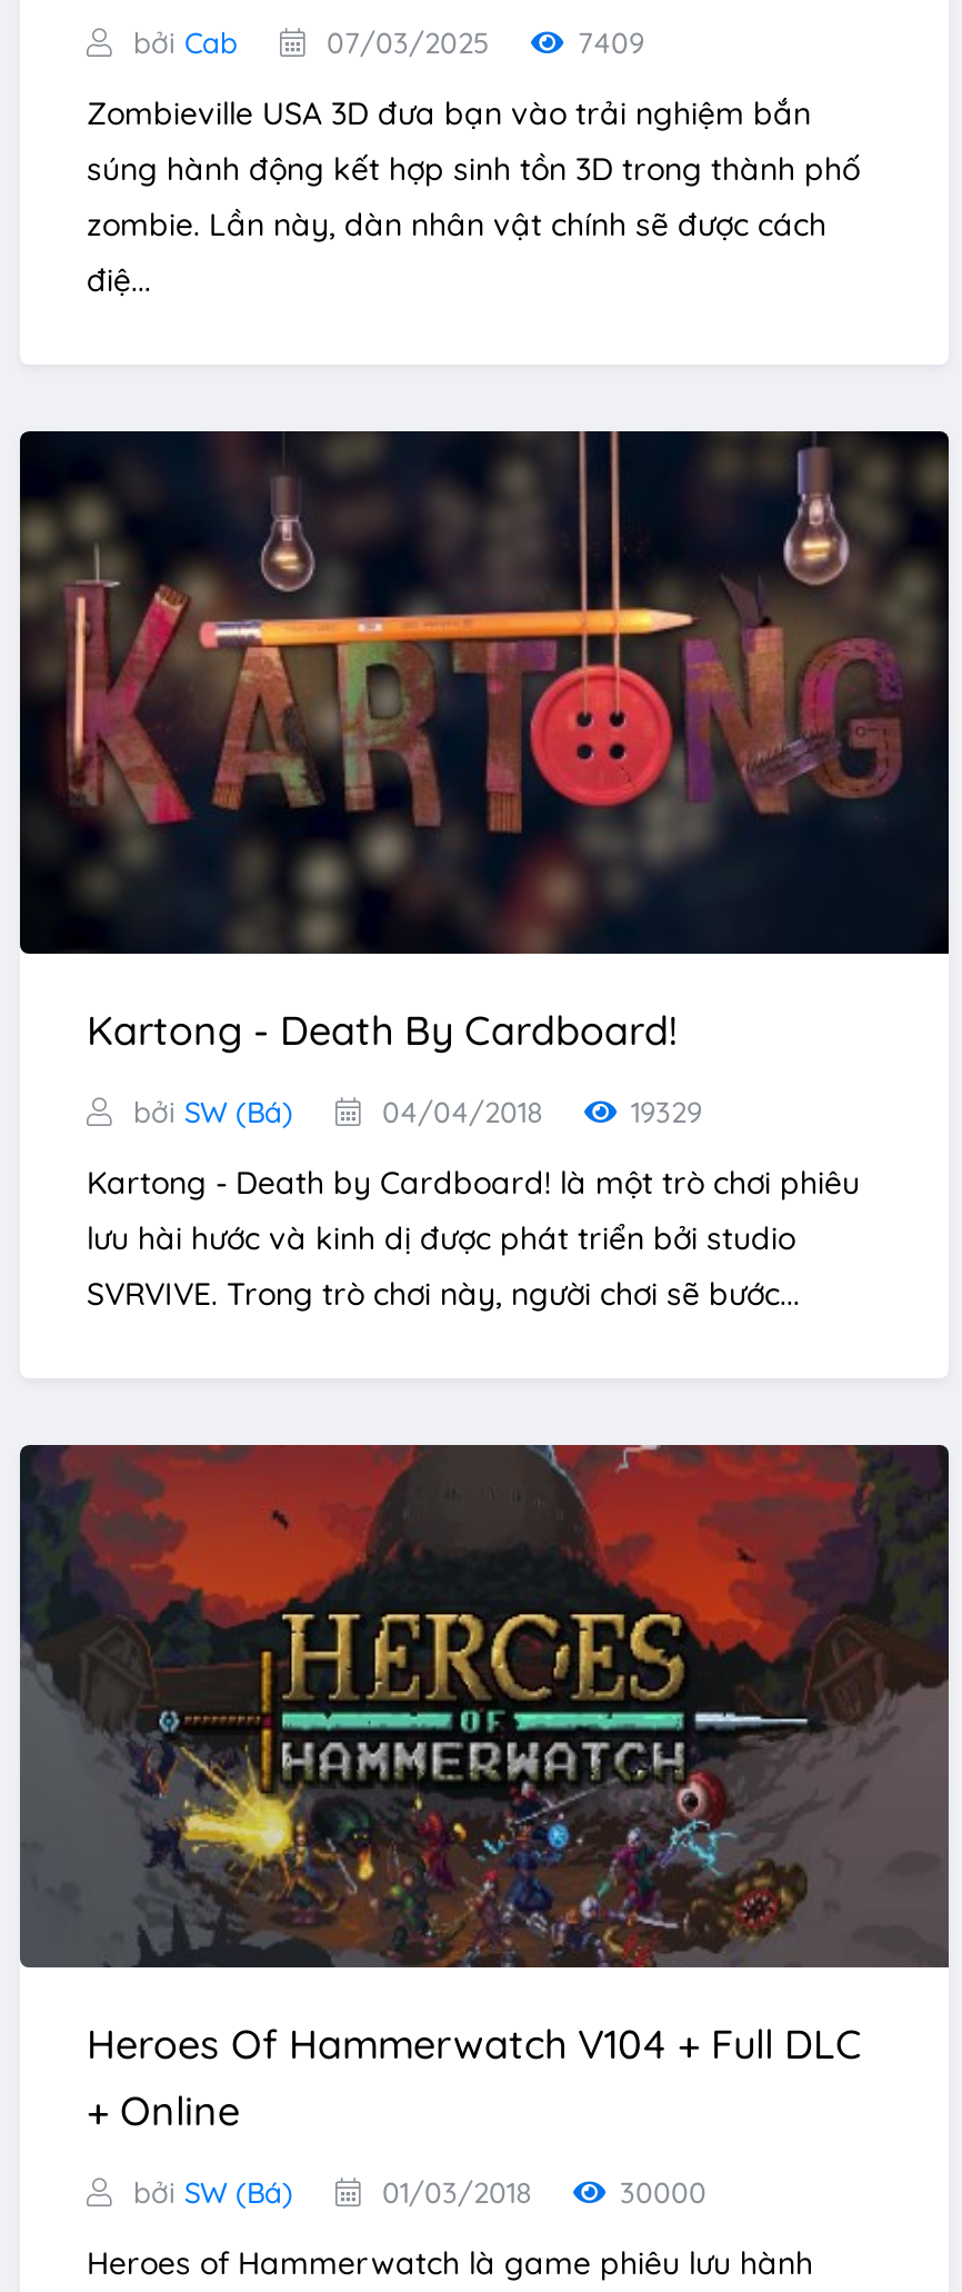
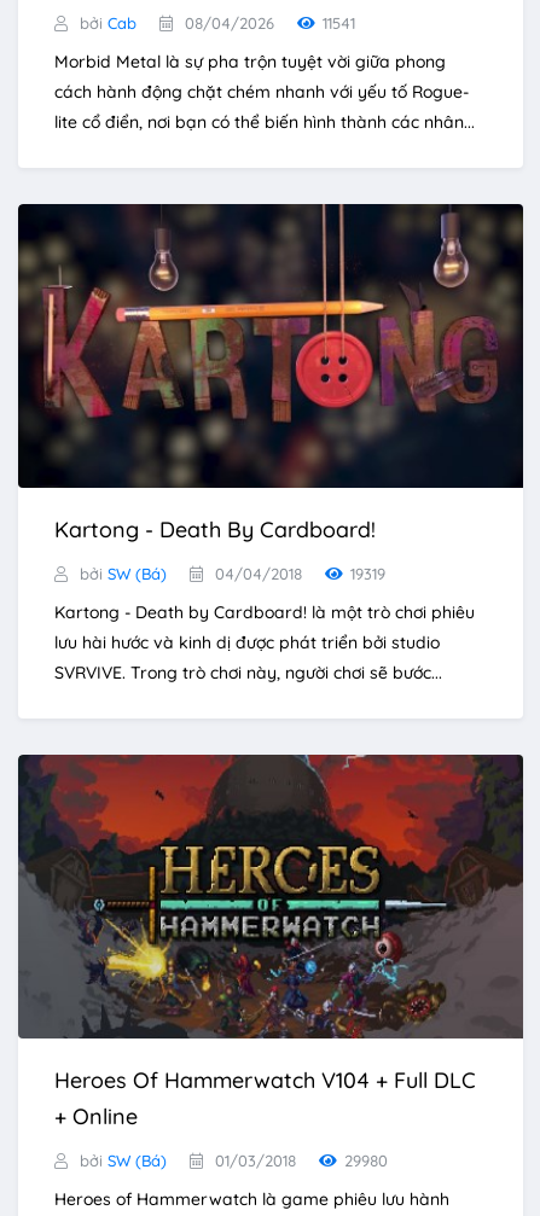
[318,24,644,59] 07/03/2025 | 7409 -> [180,13,355,32] 08/04/2026 | 11541
[87,92,860,299] Zombieville USA 3D đưa bạn vào trải nghiệm bắn | súng hành động kết hợp sinh tồn 3D trong thành phố | zombie. Lần này, dàn nhân vật chính sẽ được cách | điệ... -> [54,50,475,132] Morbid Metal là sự pha trộn tuyệt vời giữa phong | cách hành động chặt chém nhanh với yếu tố Rogue- | lite cổ điển, nơi bạn có thể biến hình thành các nhân...
[631,1093,702,1129] 19329 -> [350,564,385,583] 19319
[620,2174,707,2210] 30000 -> [344,1151,388,1170] 29980

